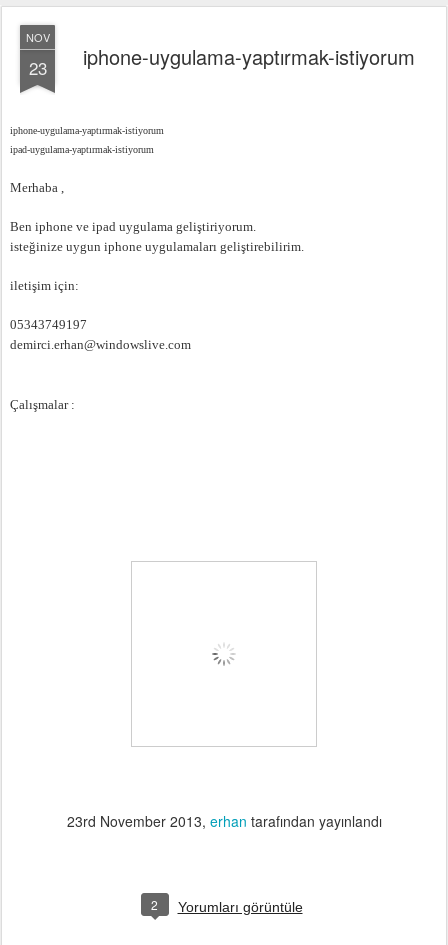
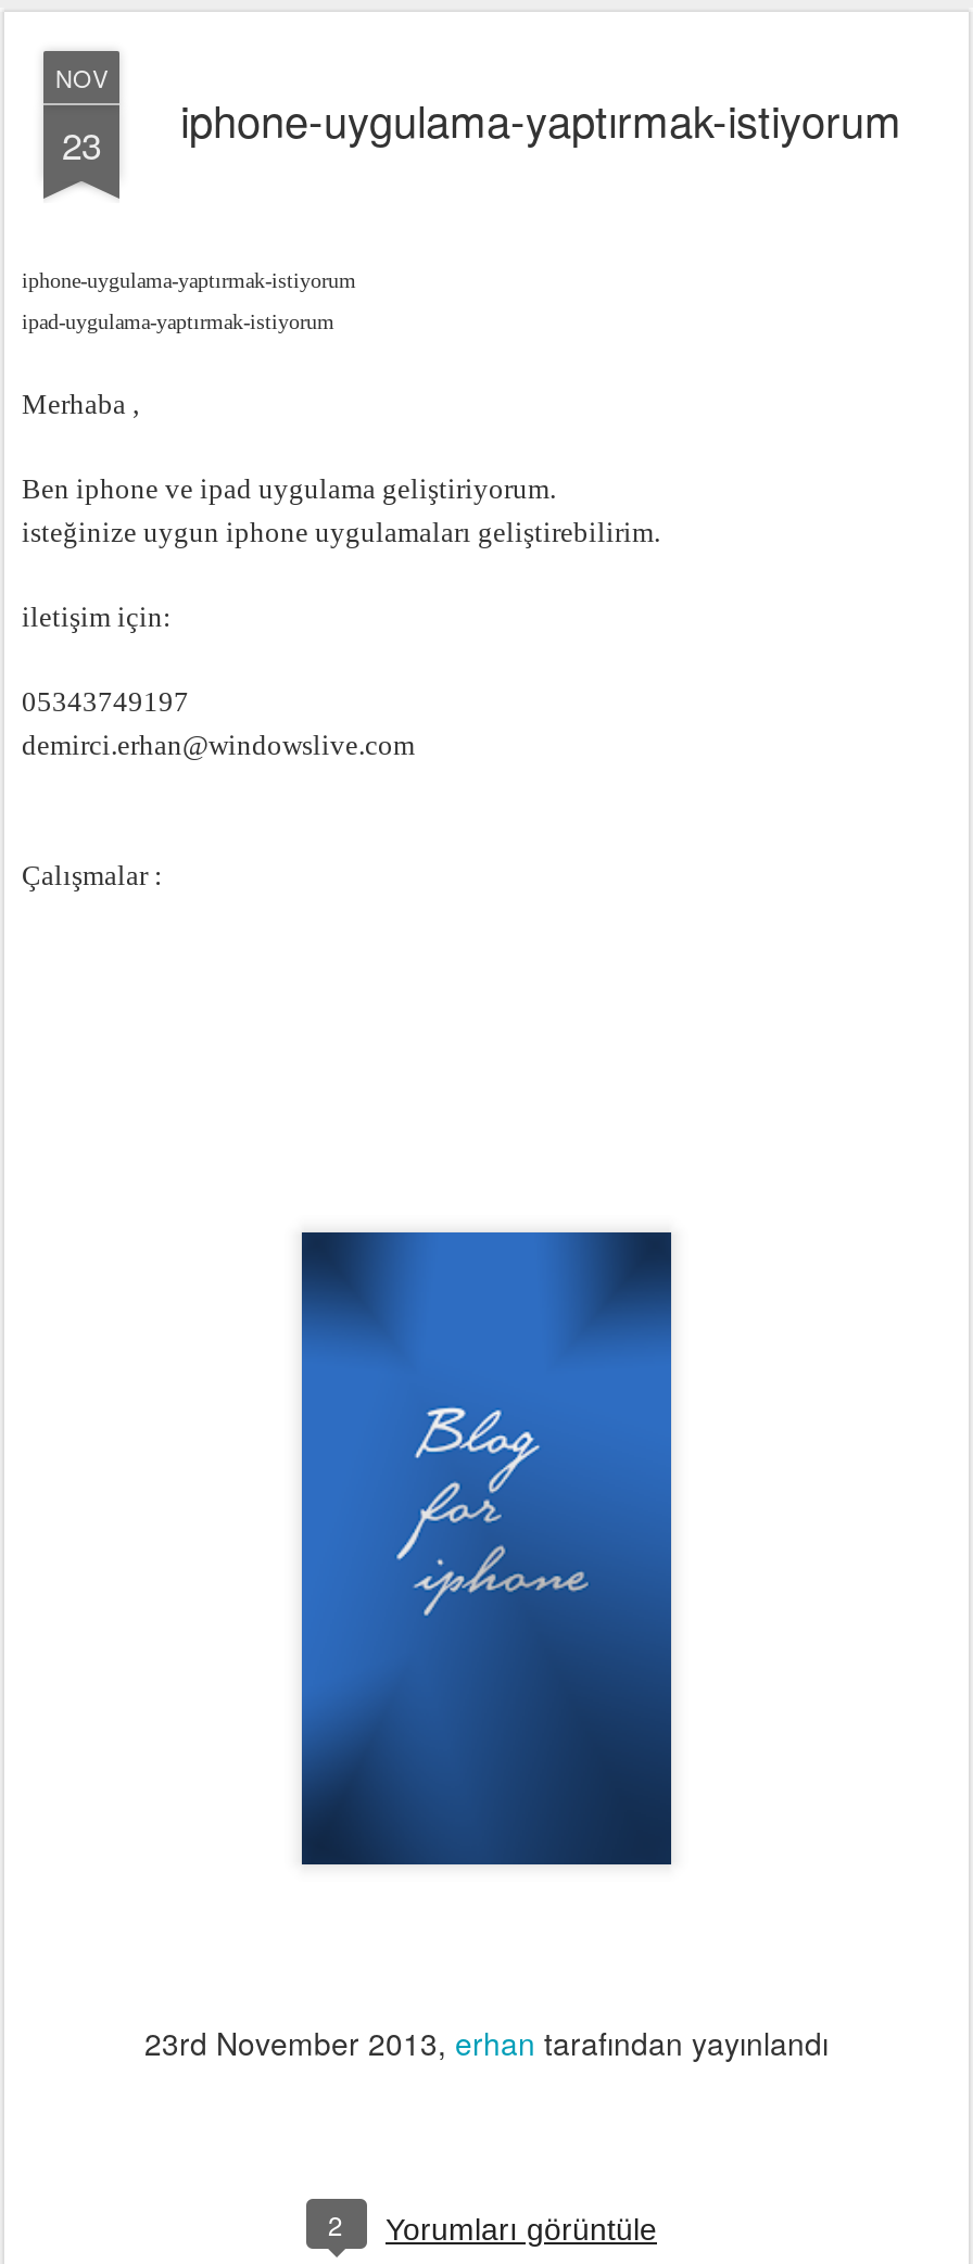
none -> [298,1228,675,1869] [image]

